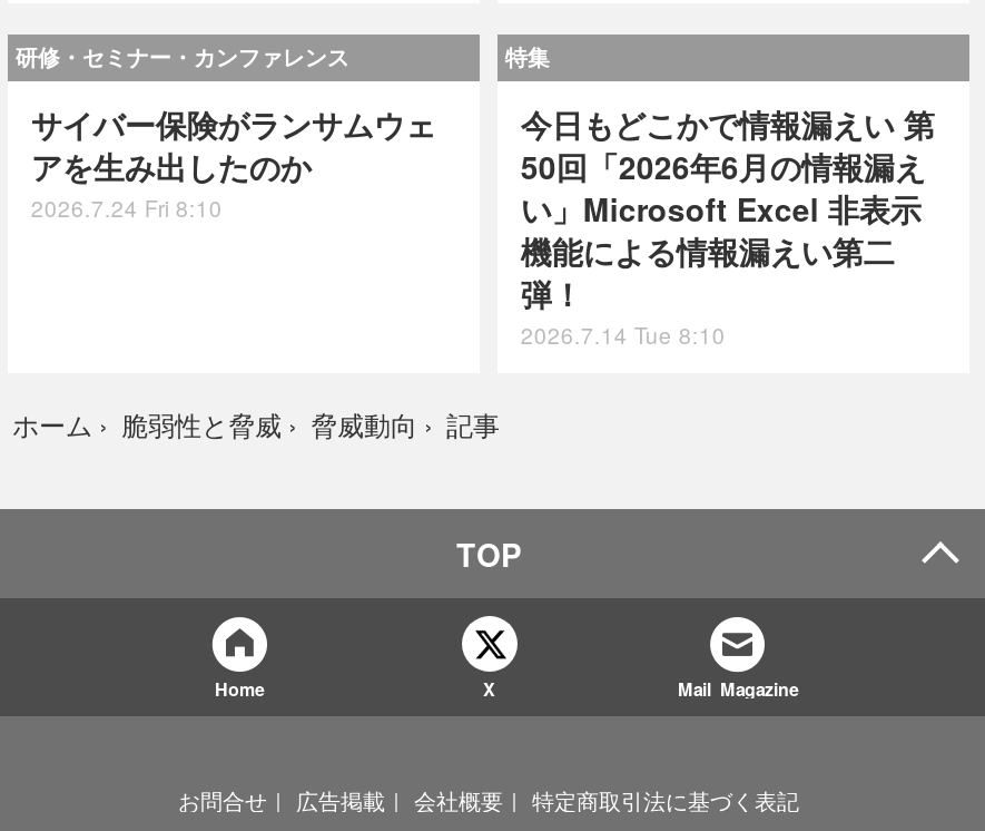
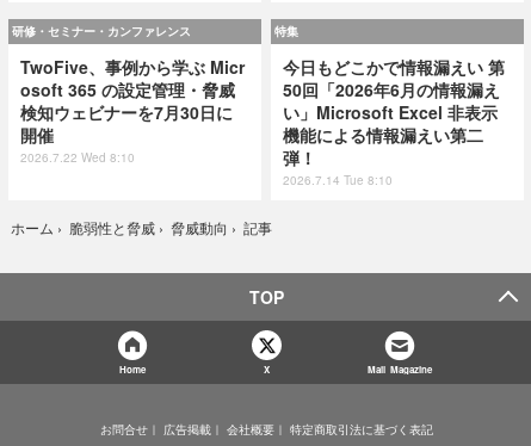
[31,102,436,224] サイバー保険がランサムウェ | アを生み出したのか | 2026.7.24 Fri 8:10 -> [21,55,245,166] TwoFive、事例から学ぶ Micr | osoft 365 の設定管理・脅威 | 検知ウェビナーを7月30日に | 開催 | 2026.7.22 Wed 8:10

